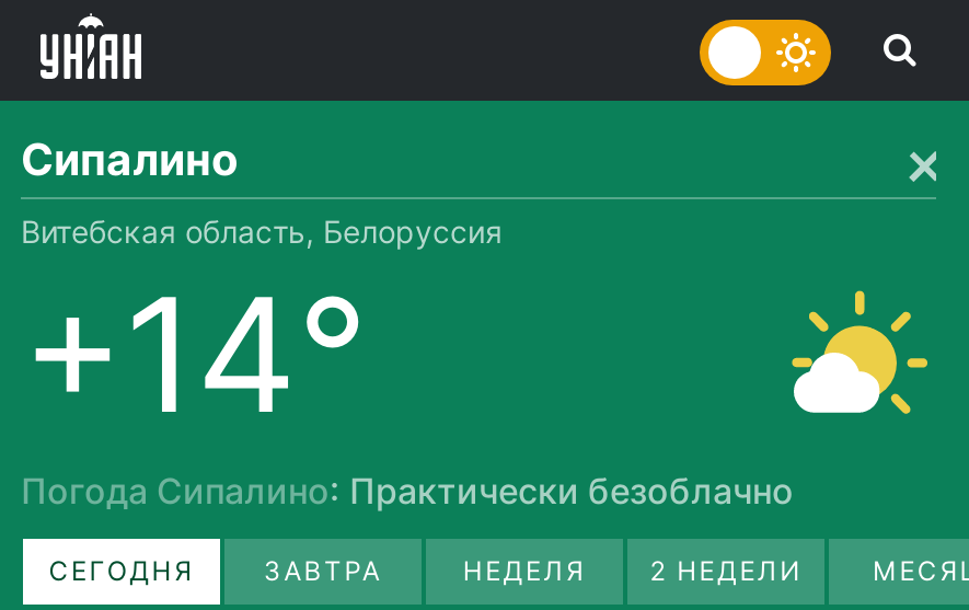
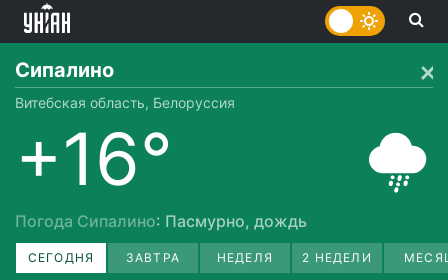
[21,258,369,449] +14° -> [15,115,173,202] +16°
[789,289,930,427] [image] -> [368,130,429,194] [image]
[21,469,794,513] Погода Сипалино: Практически безоблачно -> [15,211,307,231] Погода Сипалино: Пасмурно, дождь

